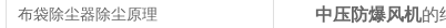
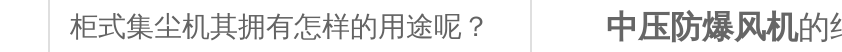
[18,5,158,23] 布袋除尘器除尘原理 -> [70,10,490,42] 柜式集尘机其拥有怎样的用途呢？

